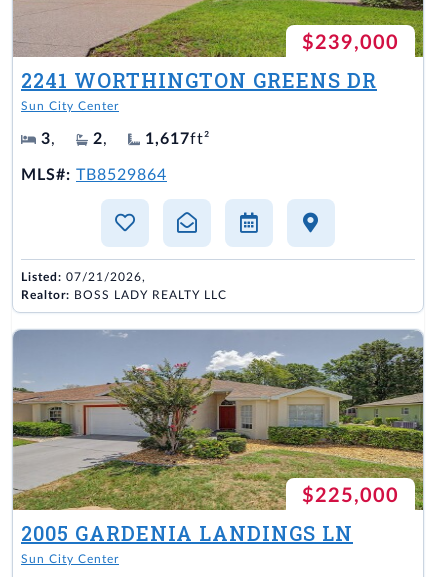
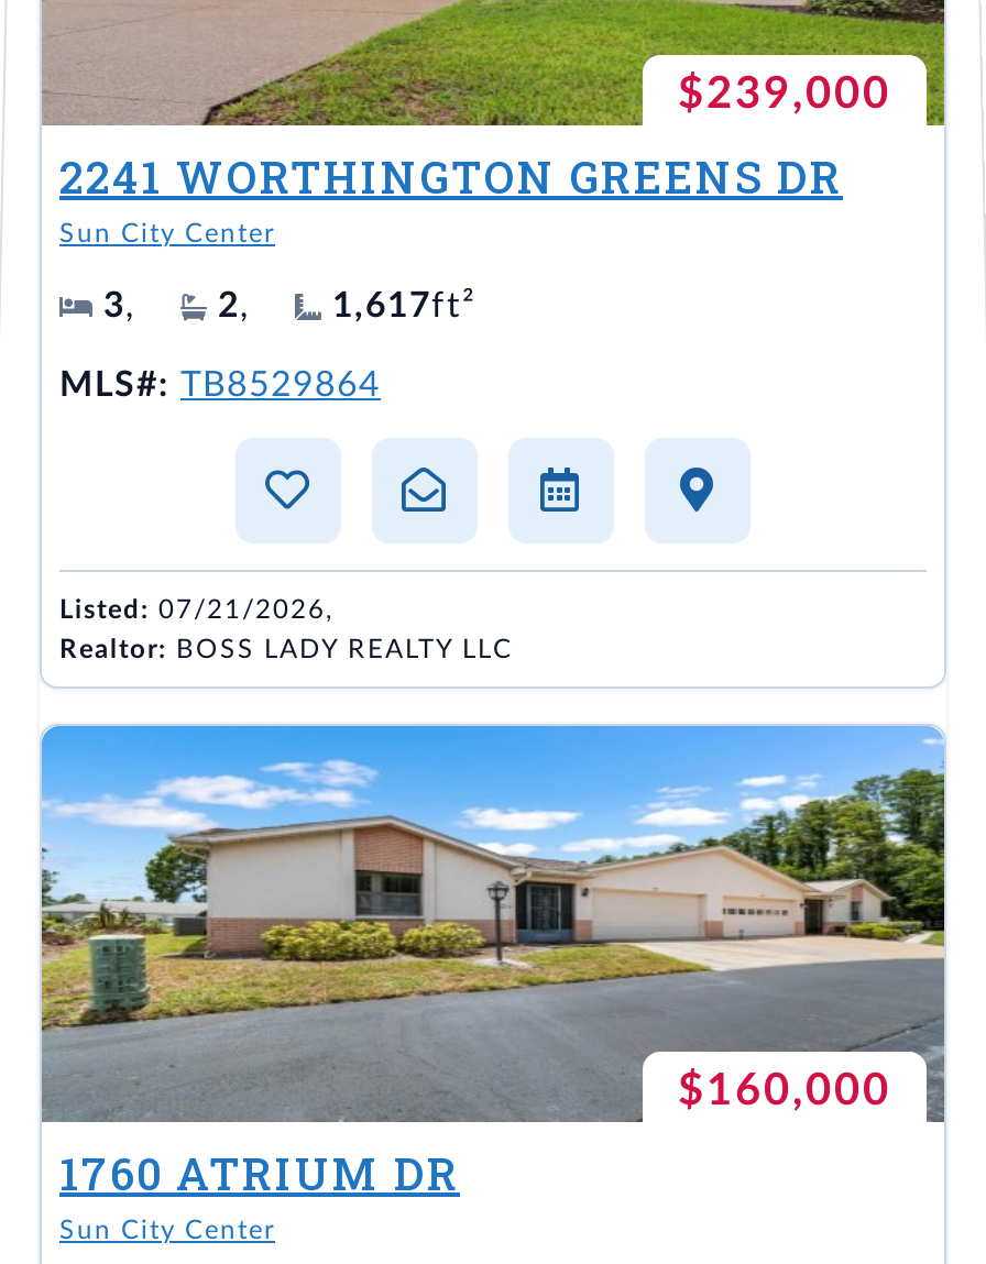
[12,329,424,510] [image] | $225,000 -> [40,724,946,1124] [image] | $160,000
[21,519,353,545] 2005 GARDENIA LANDINGS LN -> [59,1143,460,1200] 1760 ATRIUM DR

